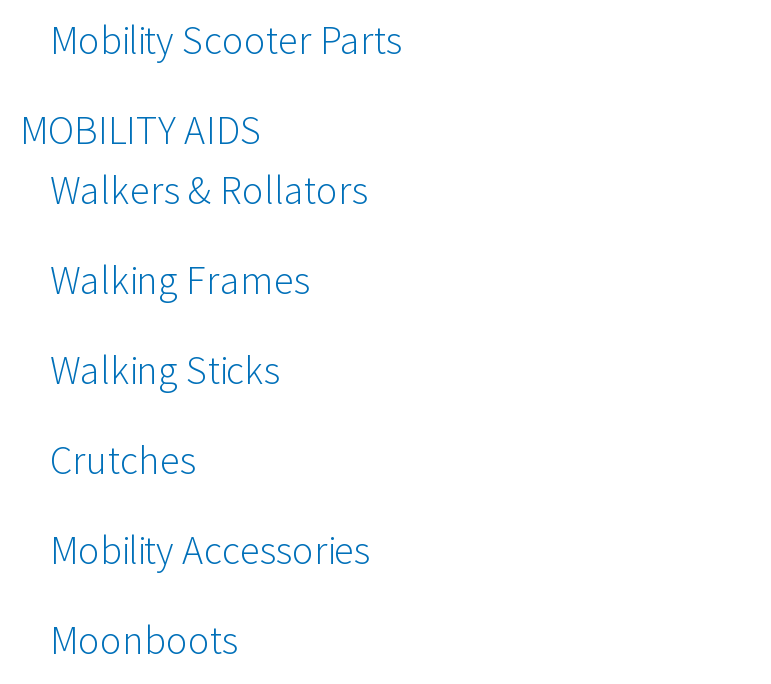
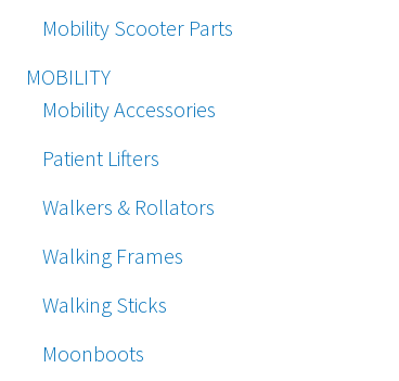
[20,103,262,153] MOBILITY AIDS -> [26,63,159,171] MOBILITY | Patient Lifters
moved [50,163,368,393] -> [42,193,215,318]: Walkers & Rollators | Walking Frames | Walking Sticks
[50,433,196,483] Crutches -> none
moved [50,523,370,573] -> [42,95,216,122]: Mobility Accessories

